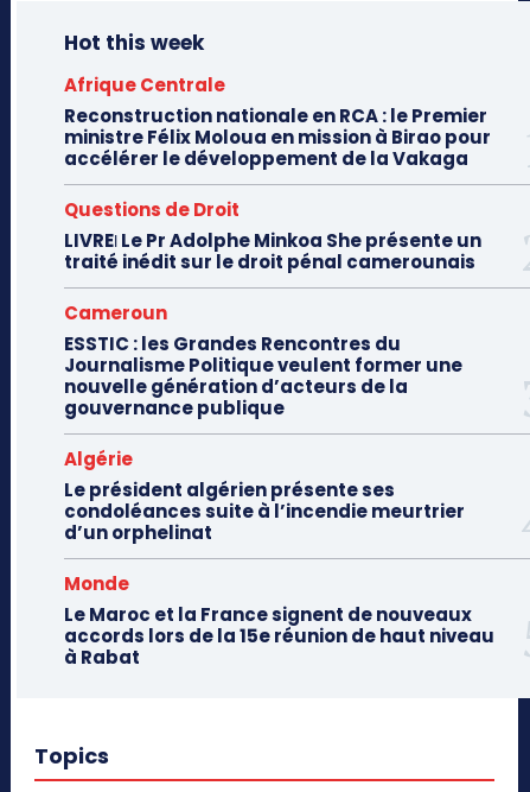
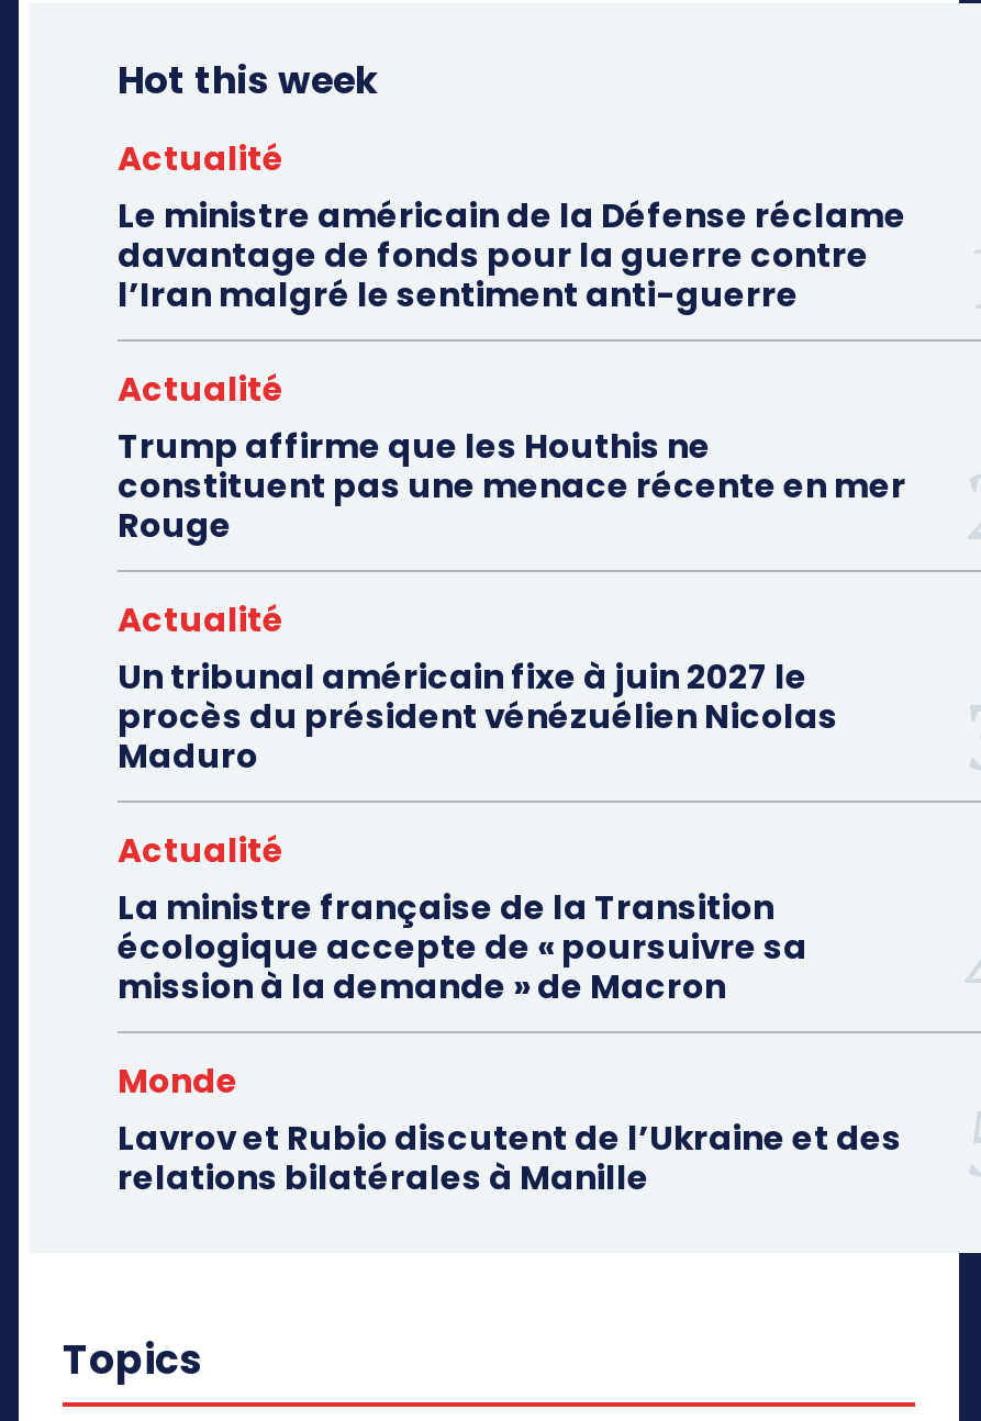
[64,73,491,172] Afrique Centrale | Reconstruction nationale en RCA : le Premier | ministre Félix Moloua en mission à Birao pour | accélérer le développement de la Vakaga -> [118,134,906,316] Actualité | Le ministre américain de la Défense réclame | davantage de fonds pour la guerre contre | l’Iran malgré le sentiment anti-guerre
[64,198,481,275] Questions de Droit | LIVREǀ Le Pr Adolphe Minkoa She présente un | traité inédit sur le droit pénal camerounais -> [118,365,906,547] Actualité | Trump affirme que les Houthis ne | constituent pas une menace récente en mer | Rouge
[64,301,462,421] Cameroun | ESSTIC : les Grandes Rencontres du | Journalisme Politique veulent former une | nouvelle génération d’acteurs de la | gouvernance publique -> [118,595,838,777] Actualité | Un tribunal américain fixe à juin 2027 le | procès du président vénézuélien Nicolas | Maduro
[64,447,465,546] Algérie | Le président algérien présente ses | condoléances suite à l’incendie meurtrier | d’un orphelinat -> [118,826,807,1008] Actualité | La ministre française de la Transition | écologique accepte de « poursuivre sa | mission à la demande » de Macron
[64,603,494,670] Le Maroc et la France signent de nouveaux | accords lors de la 15e réunion de haut niveau | à Rabat -> [118,1114,902,1199] Lavrov et Rubio discutent de l’Ukraine et des | relations bilatérales à Manille

